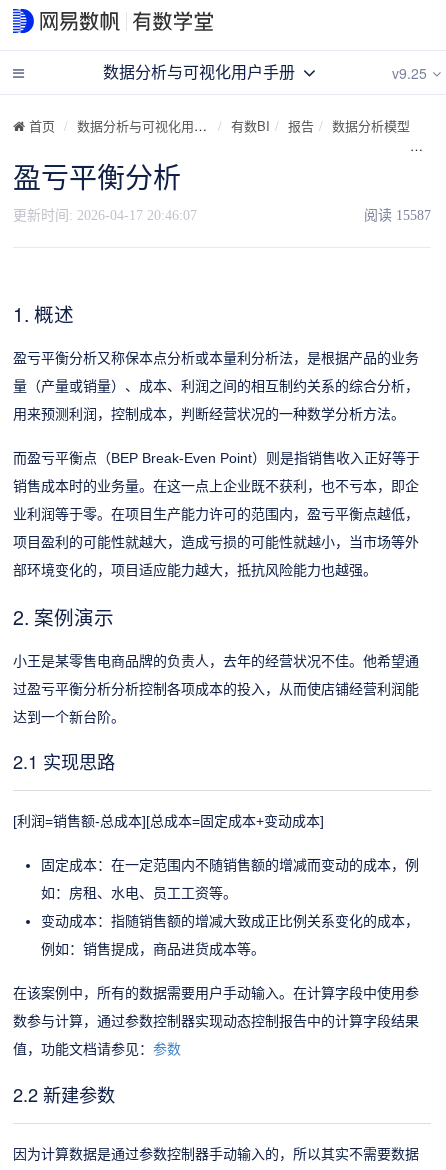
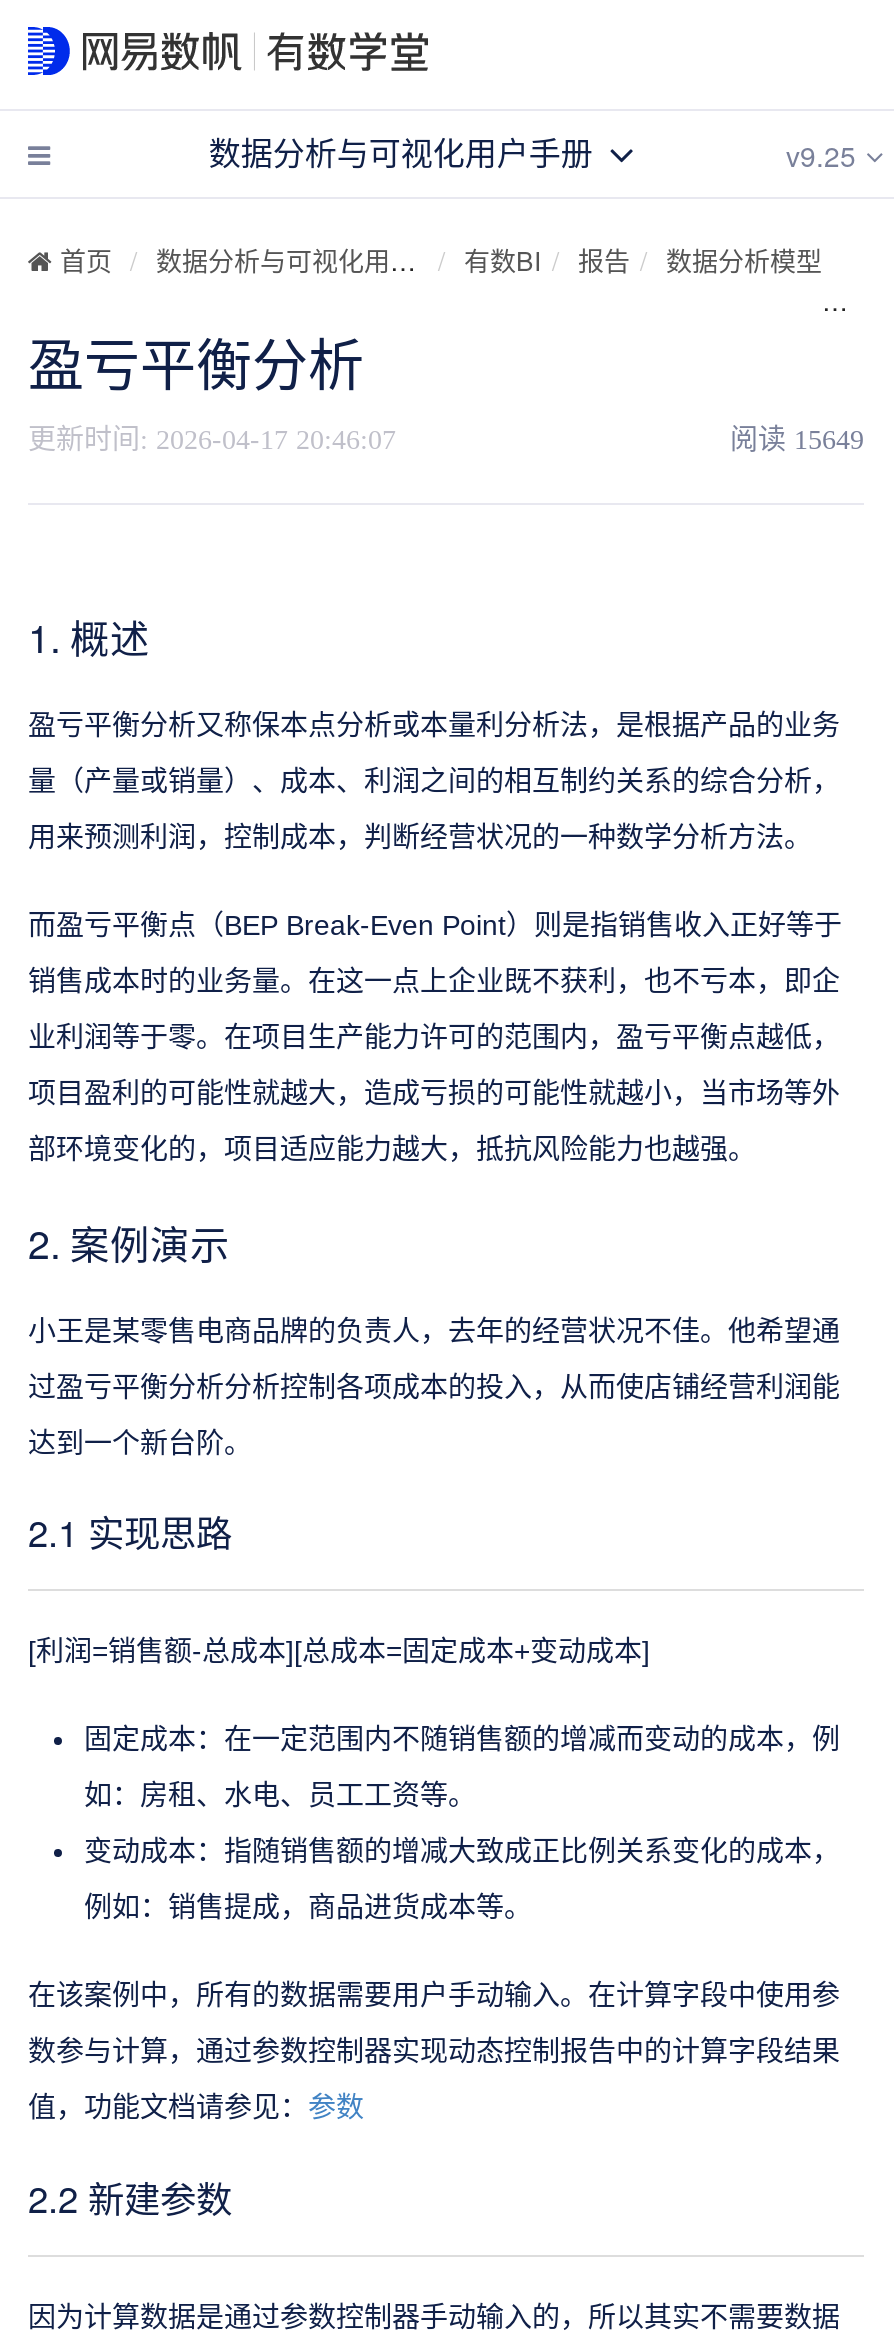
[364,208,431,223] 阅读15587 -> [730,425,864,455] 阅读15649

